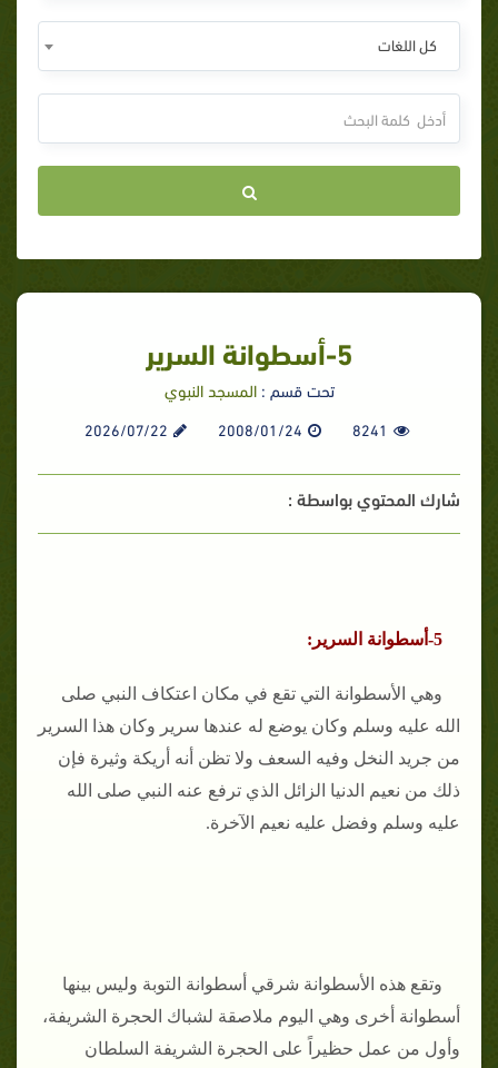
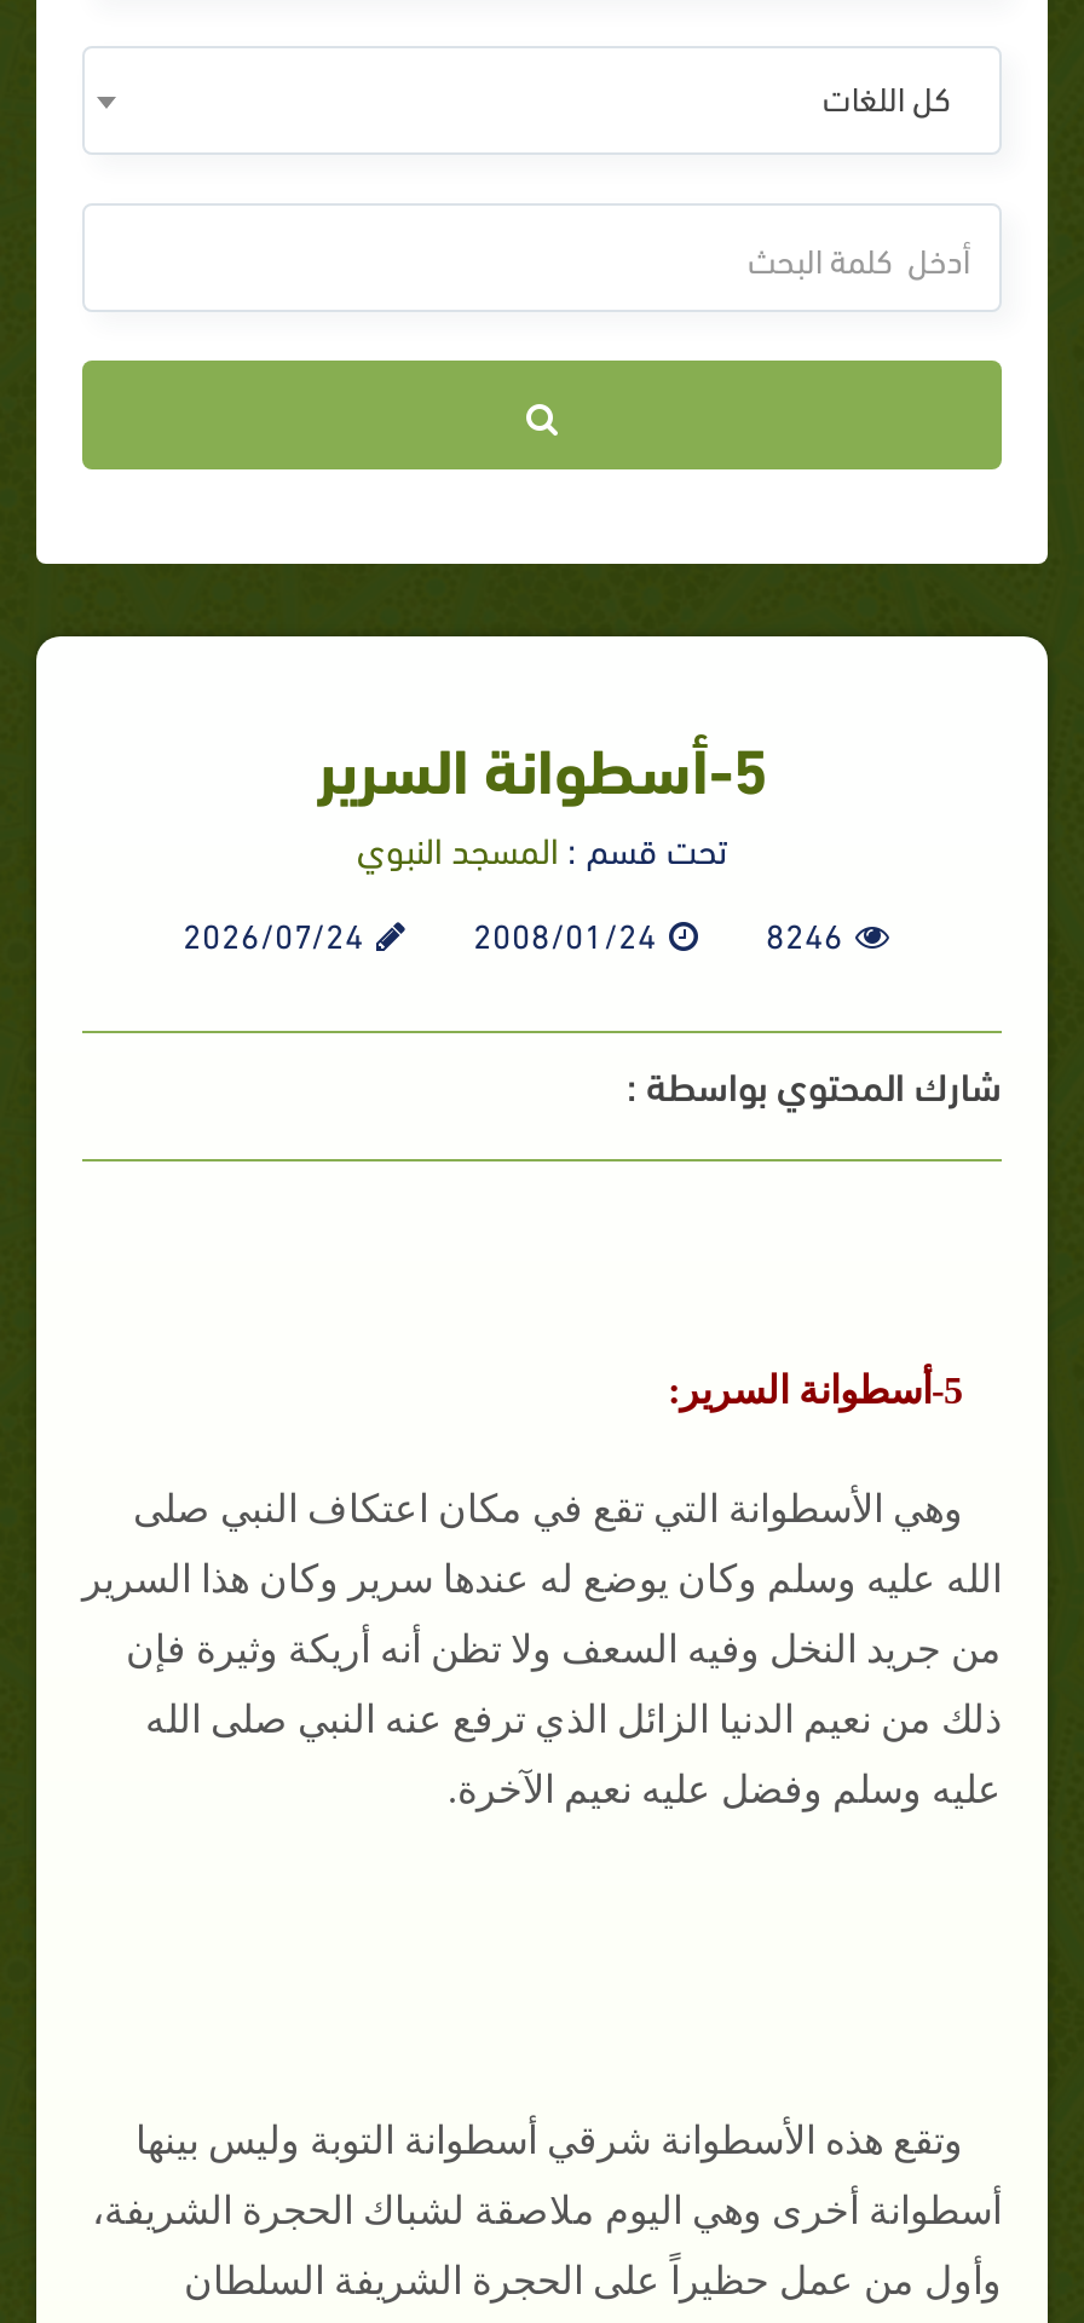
[84,417,167,441] 2026/07/22 -> [183,907,364,958] 2026/07/24
[352,417,387,441] 8241 -> [766,907,843,958] 8246

